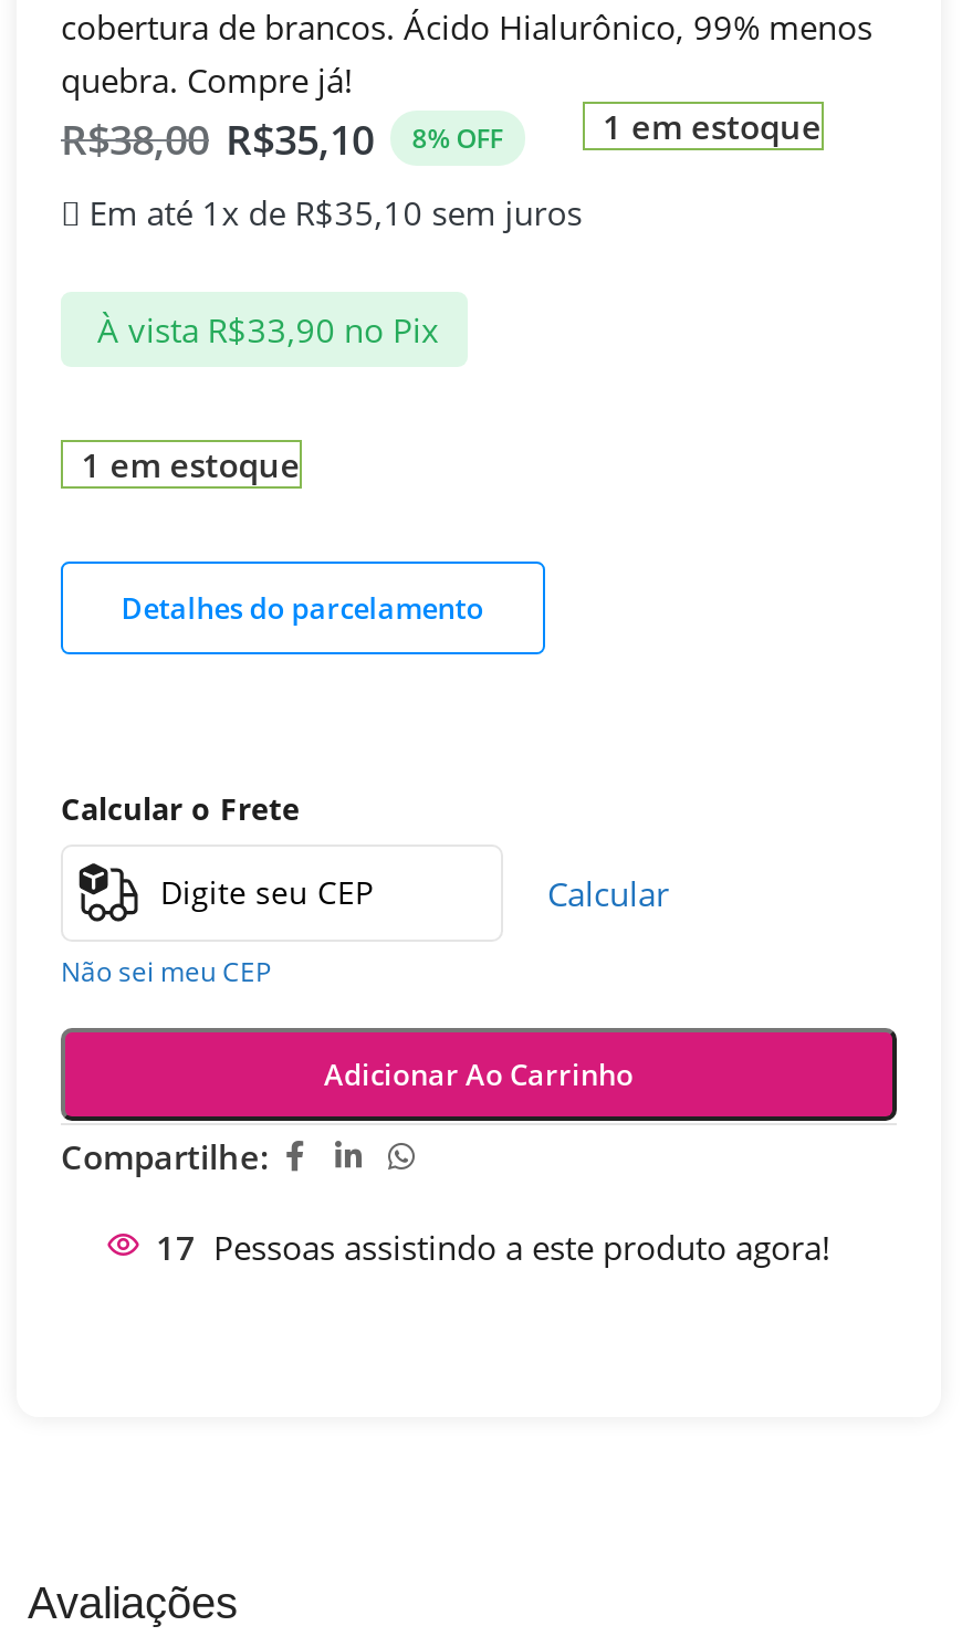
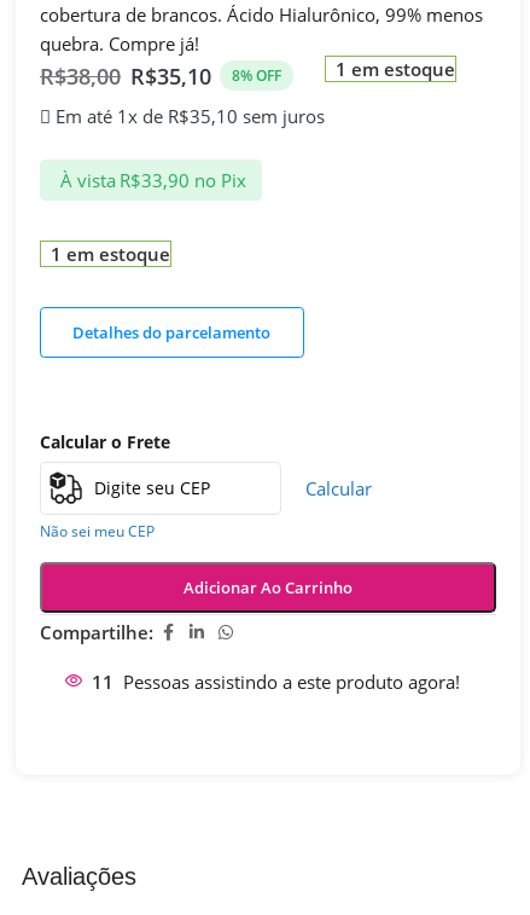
[156,1224,830,1268] 17 Pessoas assistindo a este produto agora! -> [92,669,460,693] 11 Pessoas assistindo a este produto agora!

